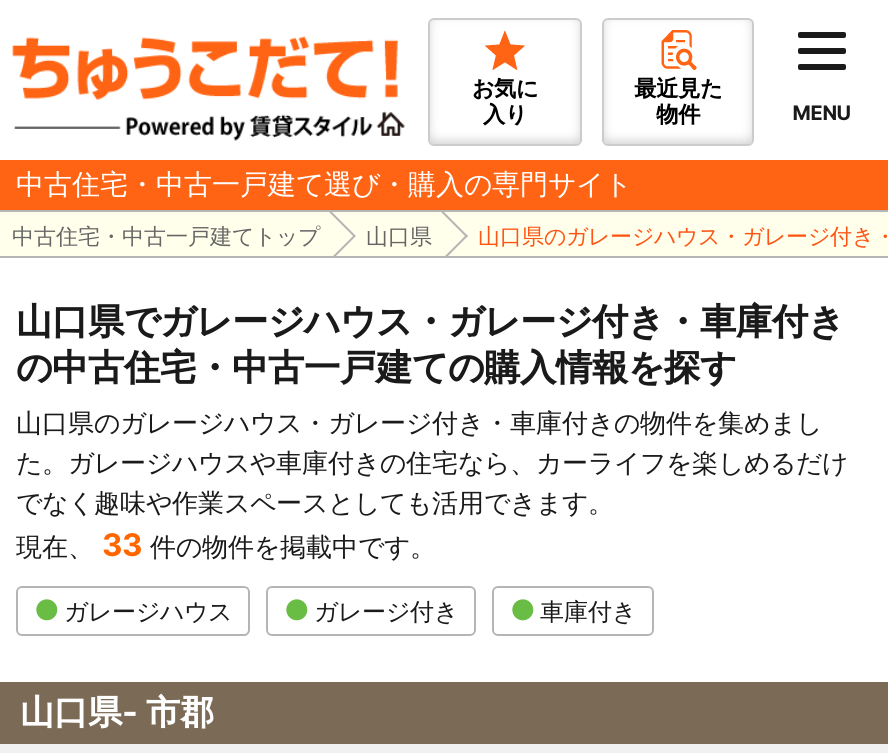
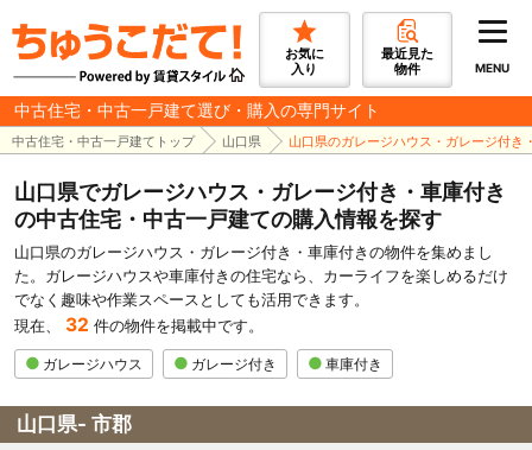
[16,526,436,564] 現在、33件の物件を掲載中です。 -> [14,313,264,336] 現在、32件の物件を掲載中です。

